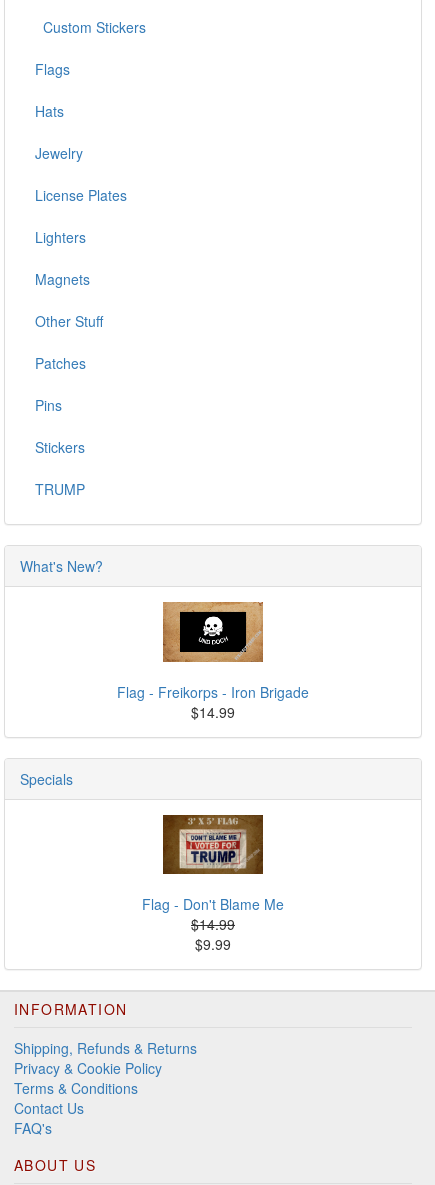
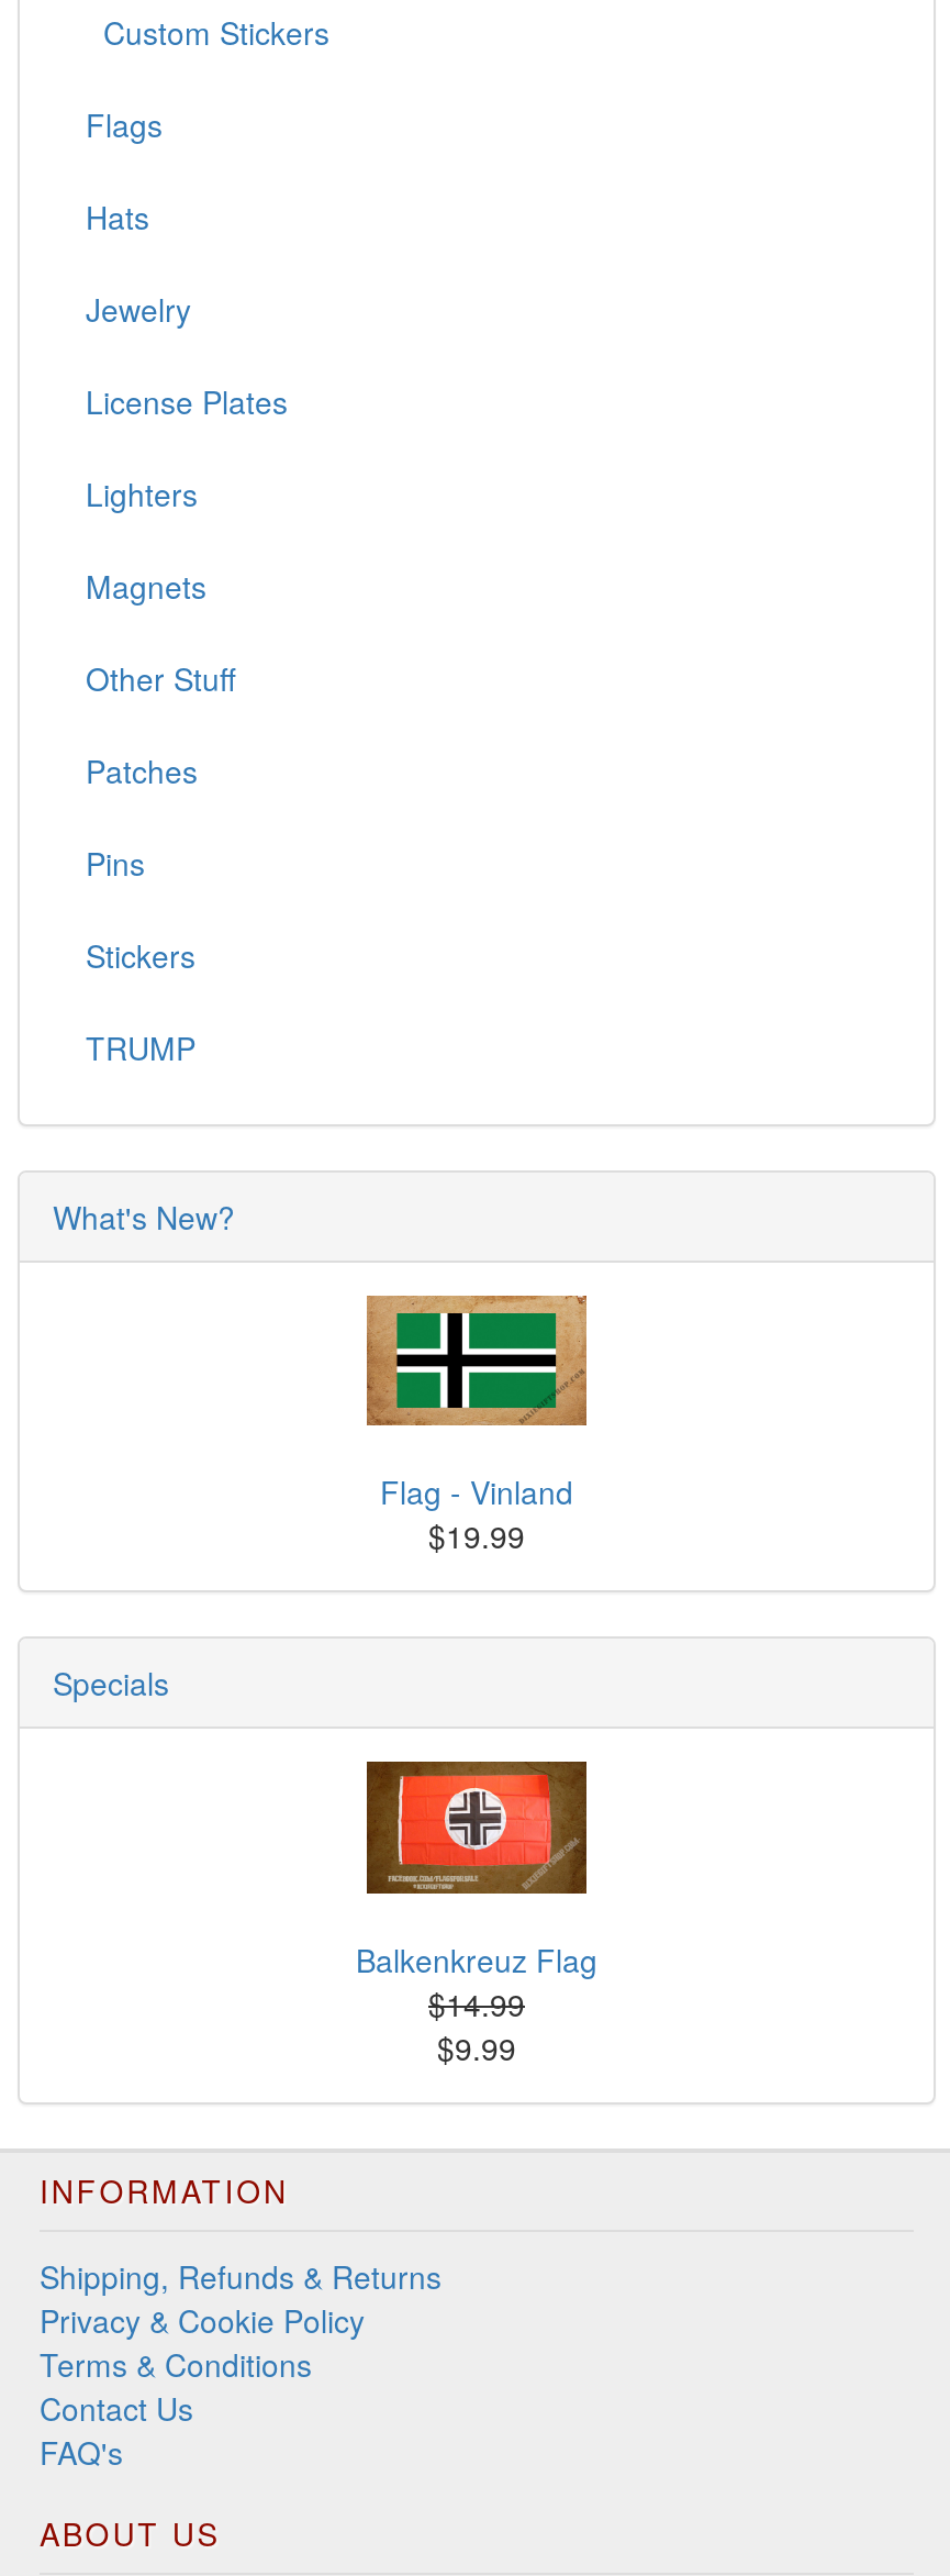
[117,610,309,722] [image] | Flag - Freikorps - Iron Brigade | $14.99 -> [380,1309,584,1558] [image] | Flag - Vinland | $19.99
[142,814,284,914] [image] | Flag - Don't Blame Me -> [356,1759,597,1981] [image] | Balkenkreuz Flag

